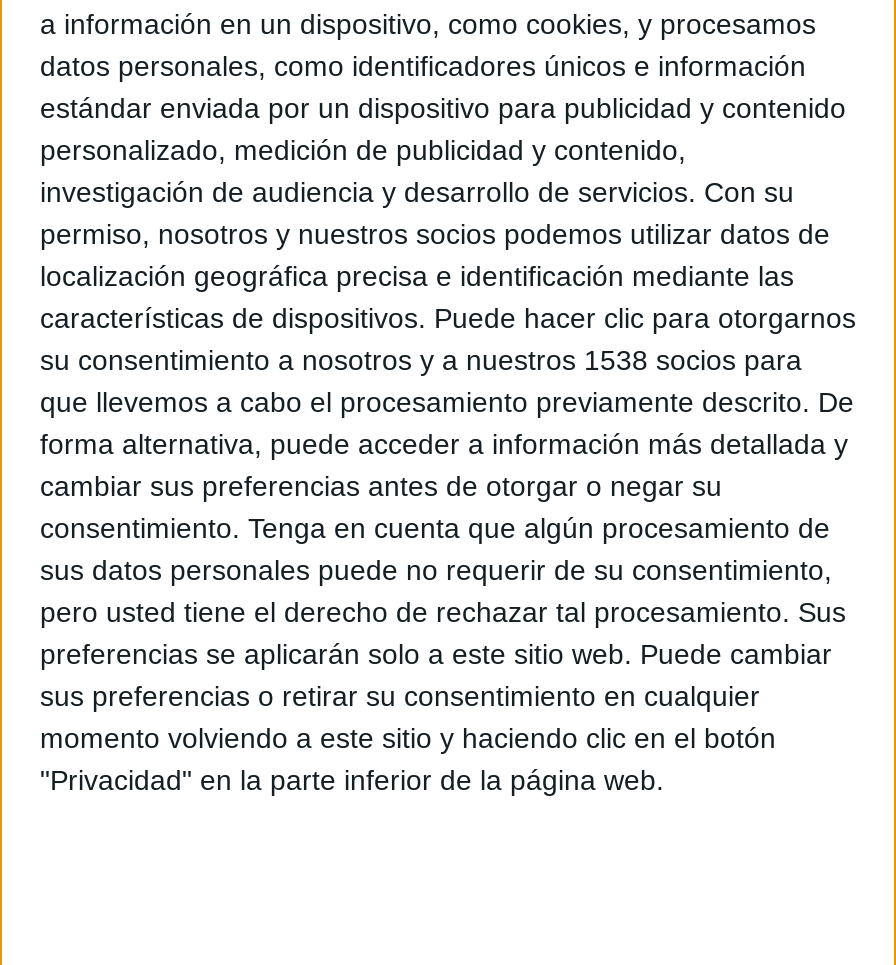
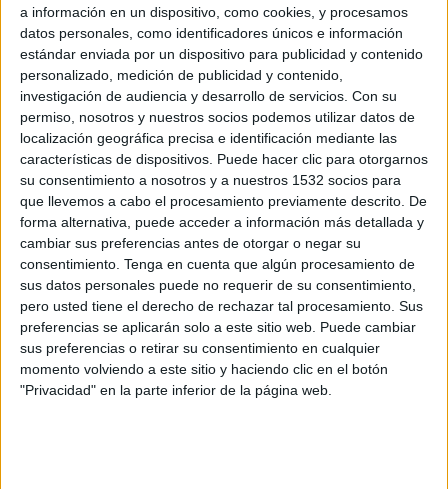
[40,343,802,375] su consentimiento a nosotros y a nuestros 1538 socios para -> [20,171,401,187] su consentimiento a nosotros y a nuestros 1532 socios para

